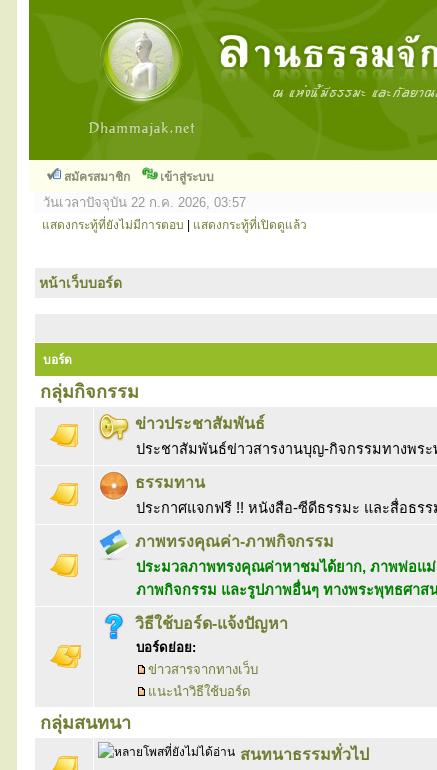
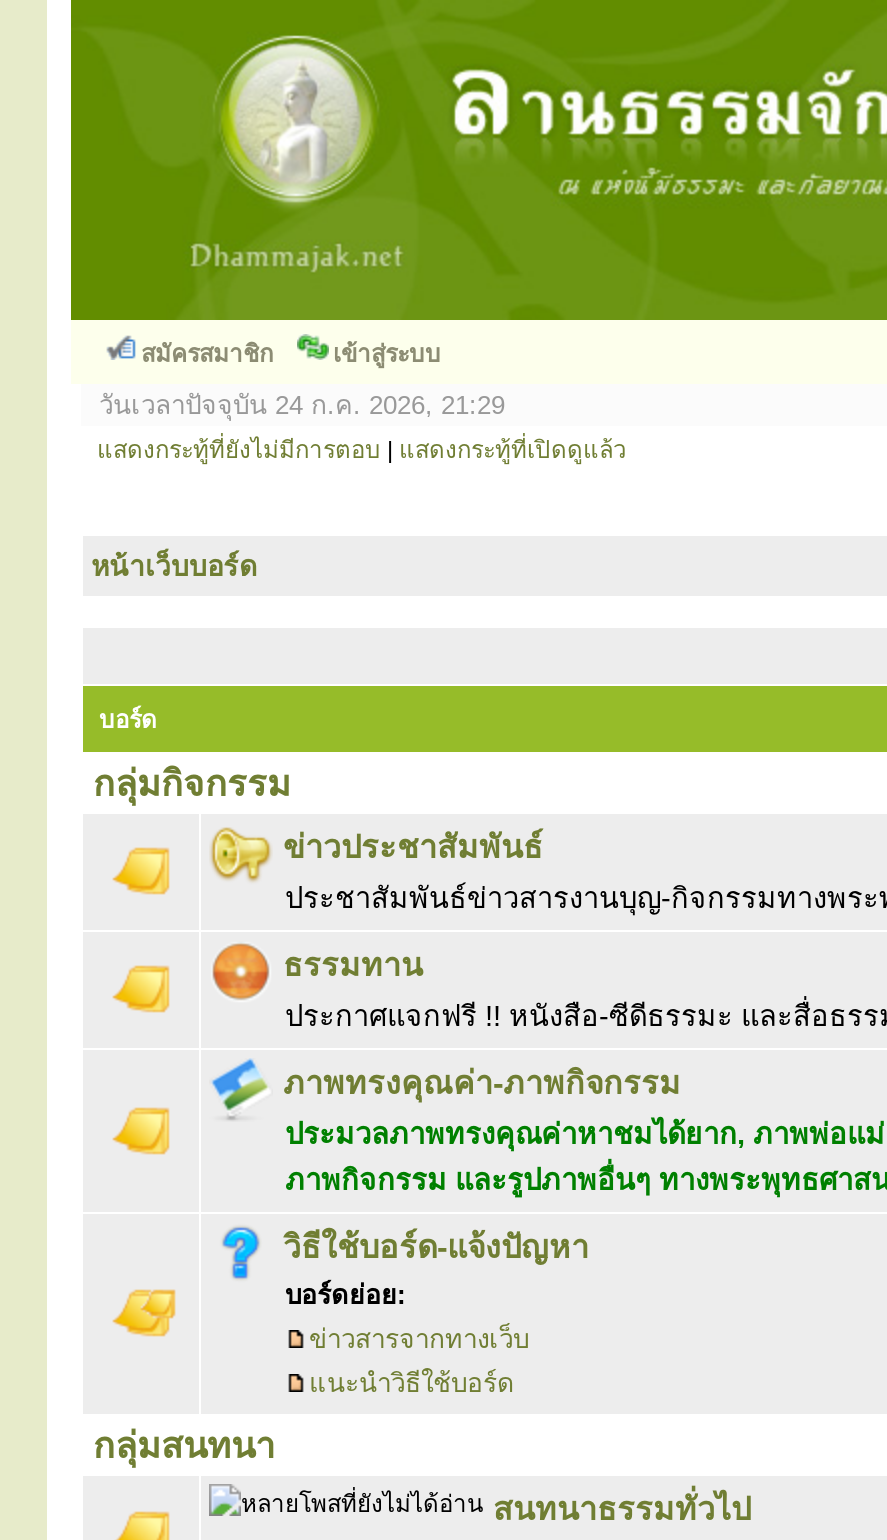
[43,195,254,210] วันเวลาปัจจุบัน 22 ก.ค. 2026, 03:57 -> [99,390,521,420] วันเวลาปัจจุบัน 24 ก.ค. 2026, 21:29

